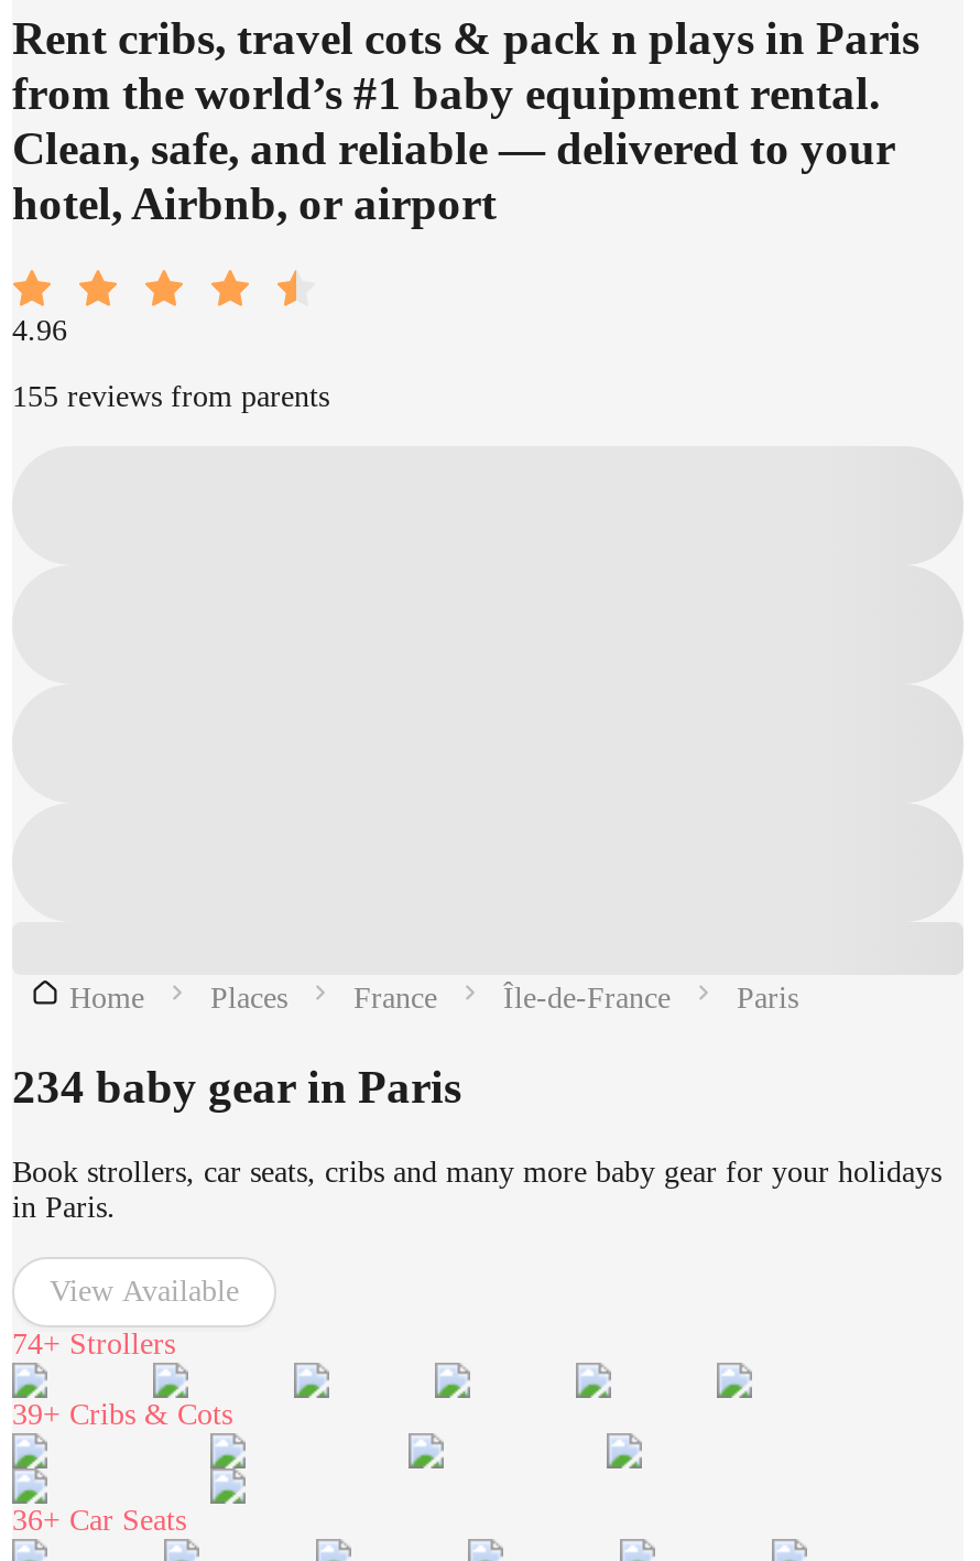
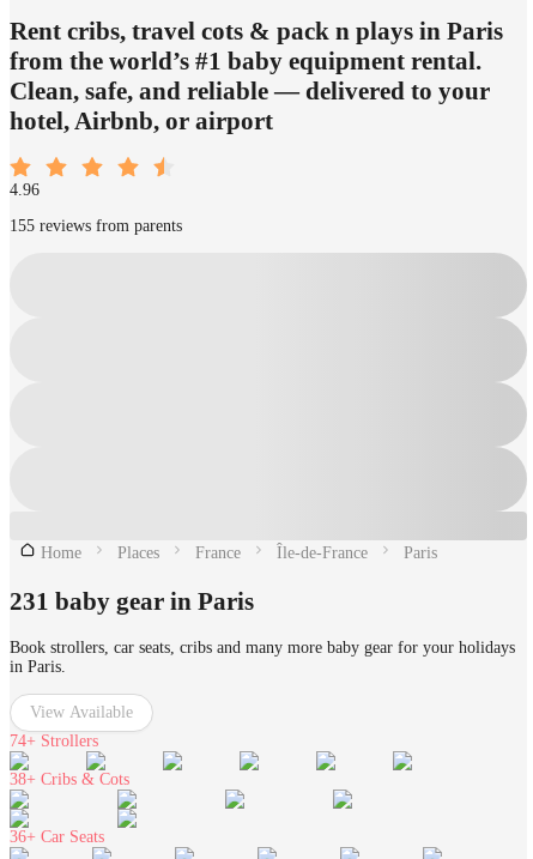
[12,1061,461,1114] 234 baby gear in Paris -> [10,587,254,616] 231 baby gear in Paris
[12,1397,232,1430] 39+ Cribs & Cots -> [10,770,129,788] 38+ Cribs & Cots

